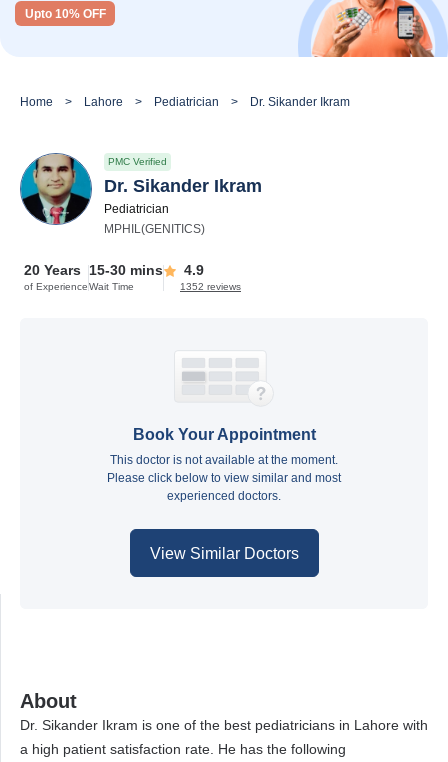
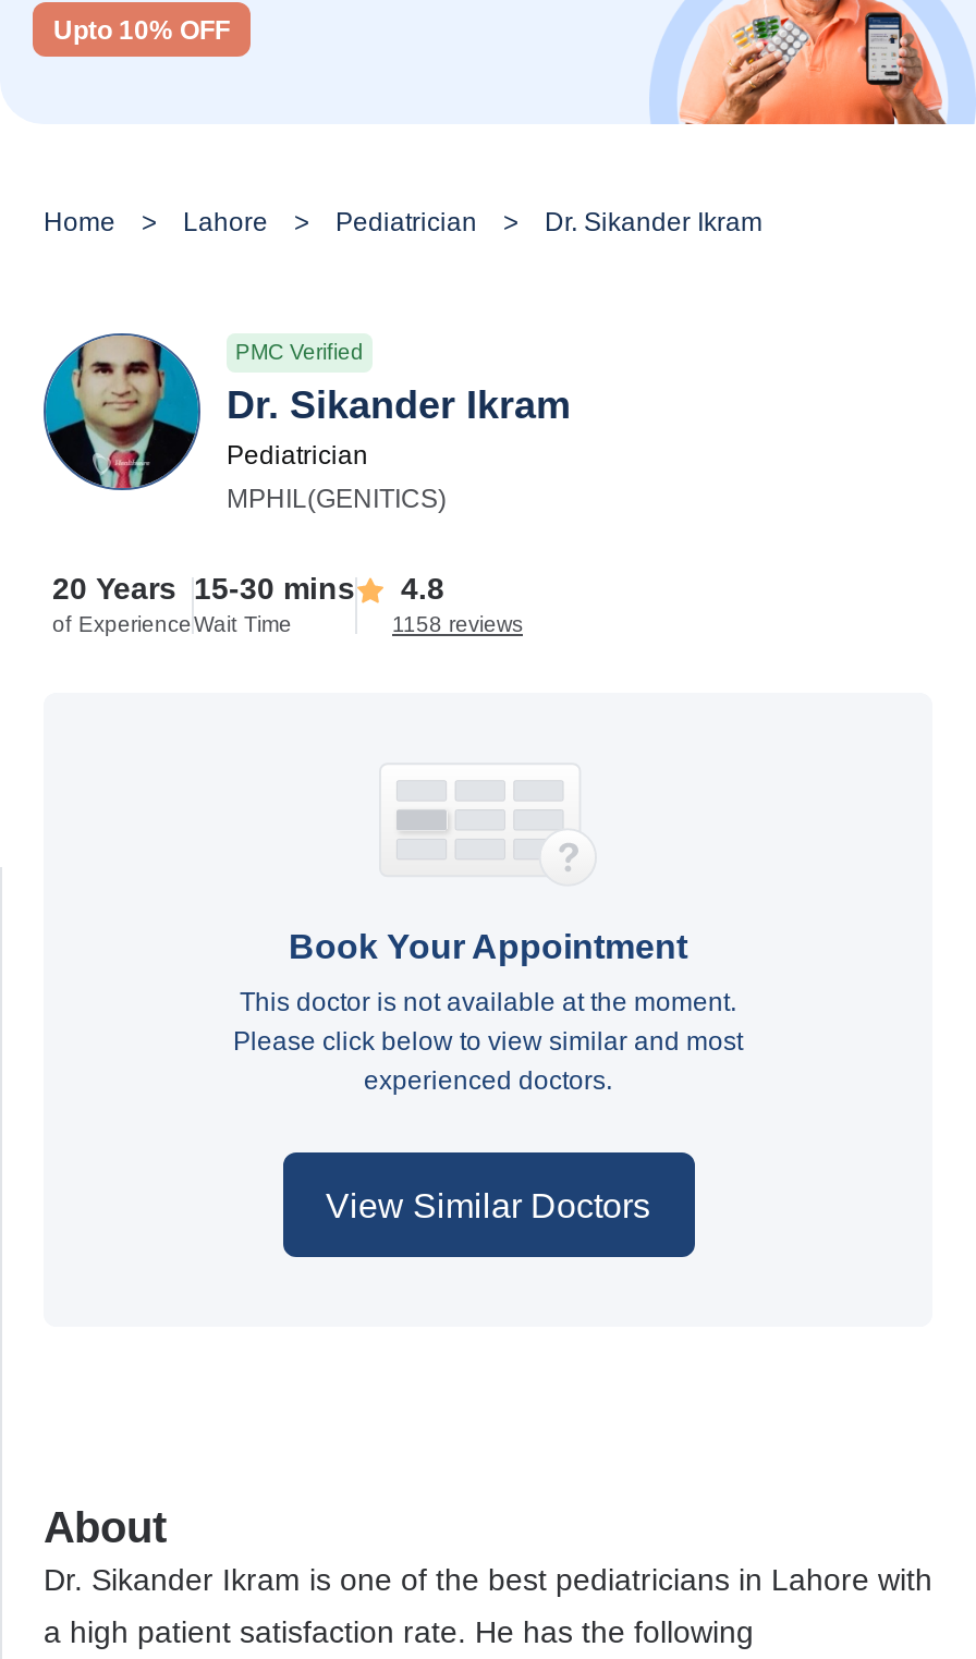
[24,262,204,278] 20 Years 15-30 mins 4.9 -> [52,571,444,606] 20 Years 15-30 mins 4.8
[180,281,241,292] 1352 reviews -> [392,613,523,637] 1158 reviews

